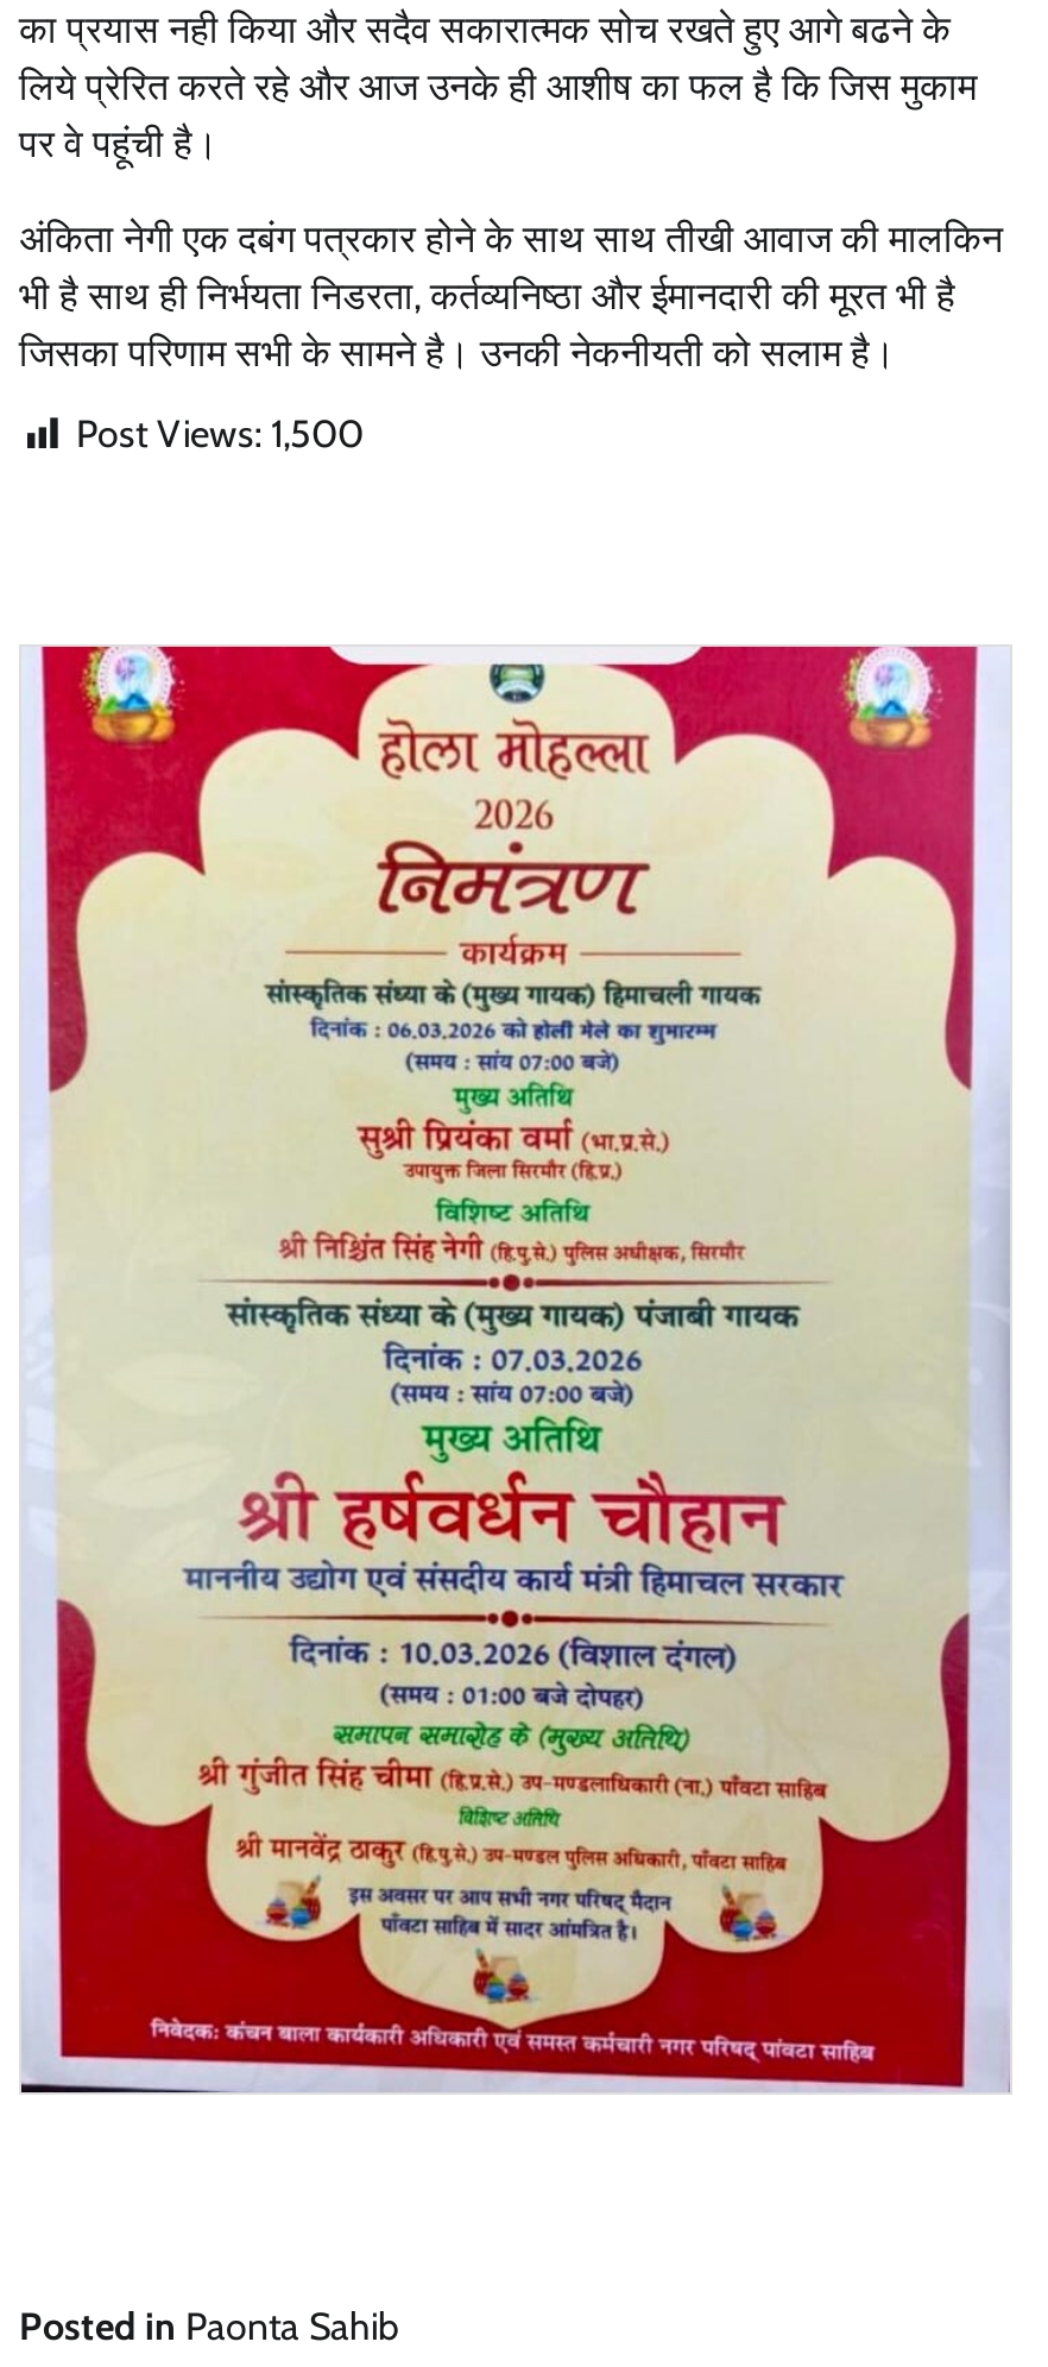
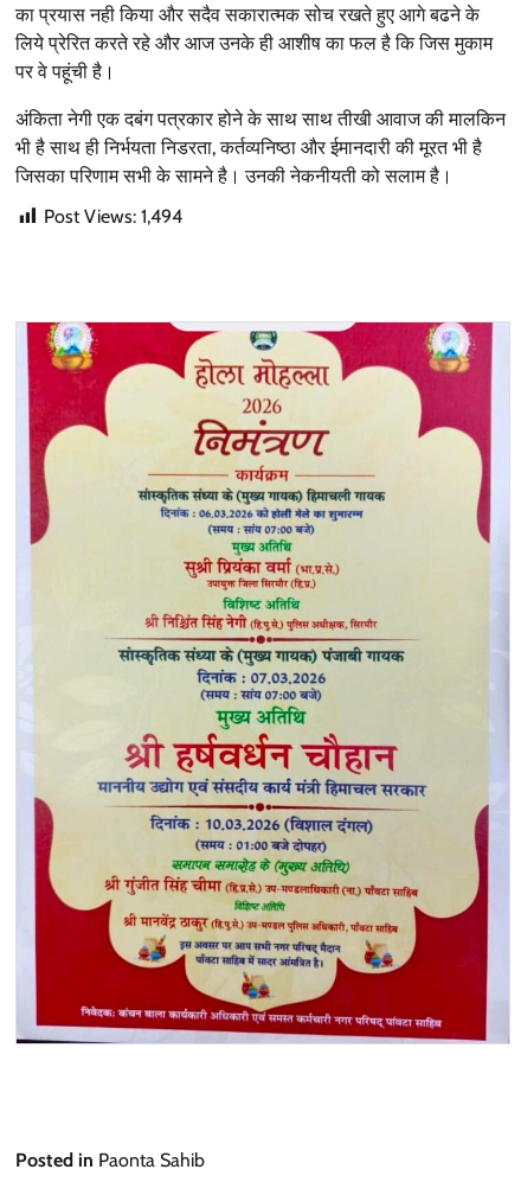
[76,412,364,457] Post Views: 1,500 -> [44,205,182,228] Post Views: 1,494

